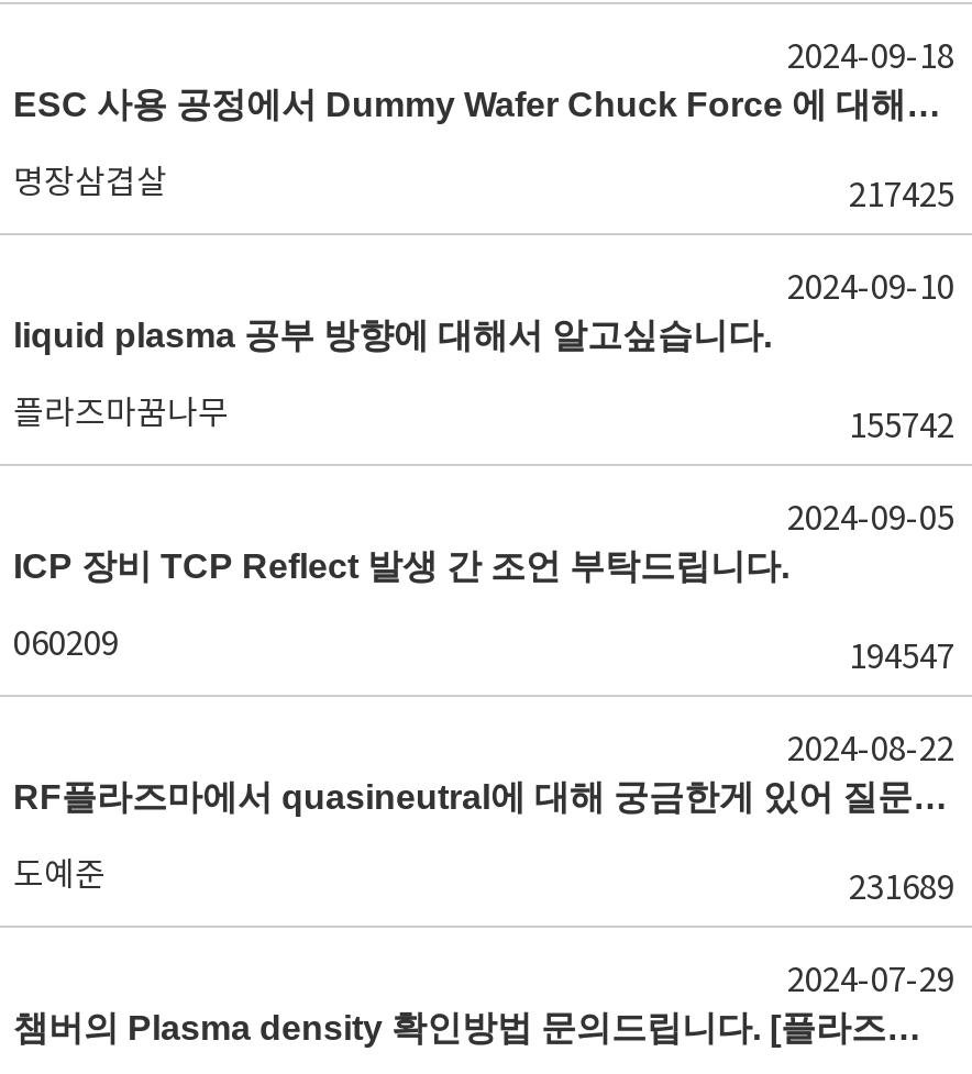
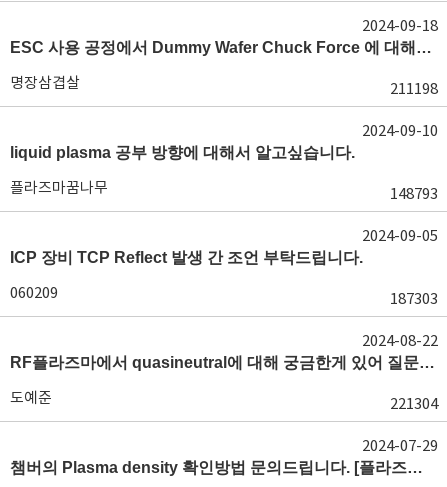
[849,173,954,215] 217425 -> [390,79,438,98] 211198
[849,404,954,446] 155742 -> [390,184,438,203] 148793
[849,635,954,677] 194547 -> [390,289,438,308] 187303
[849,866,954,908] 231689 -> [390,394,438,413] 221304

